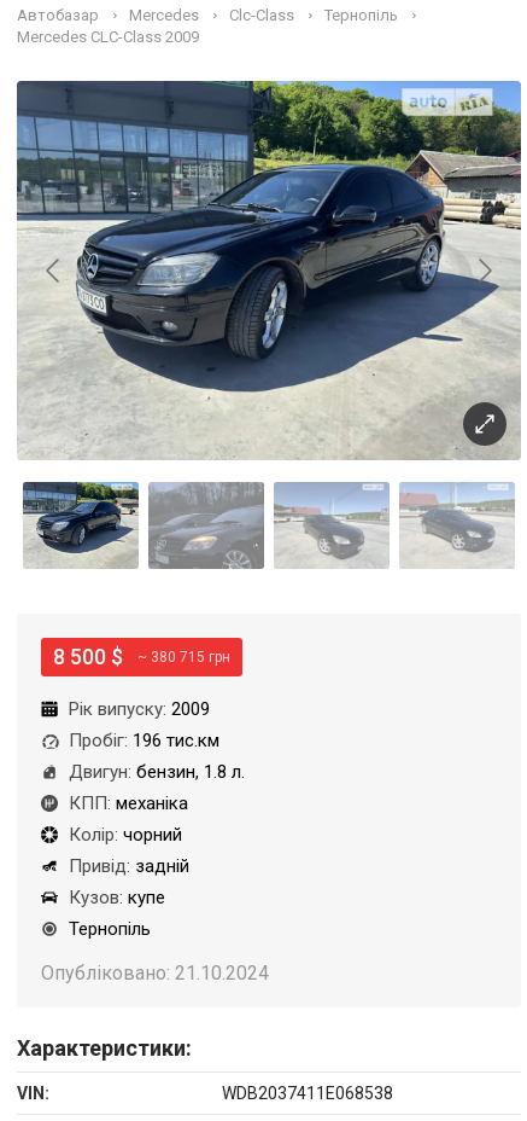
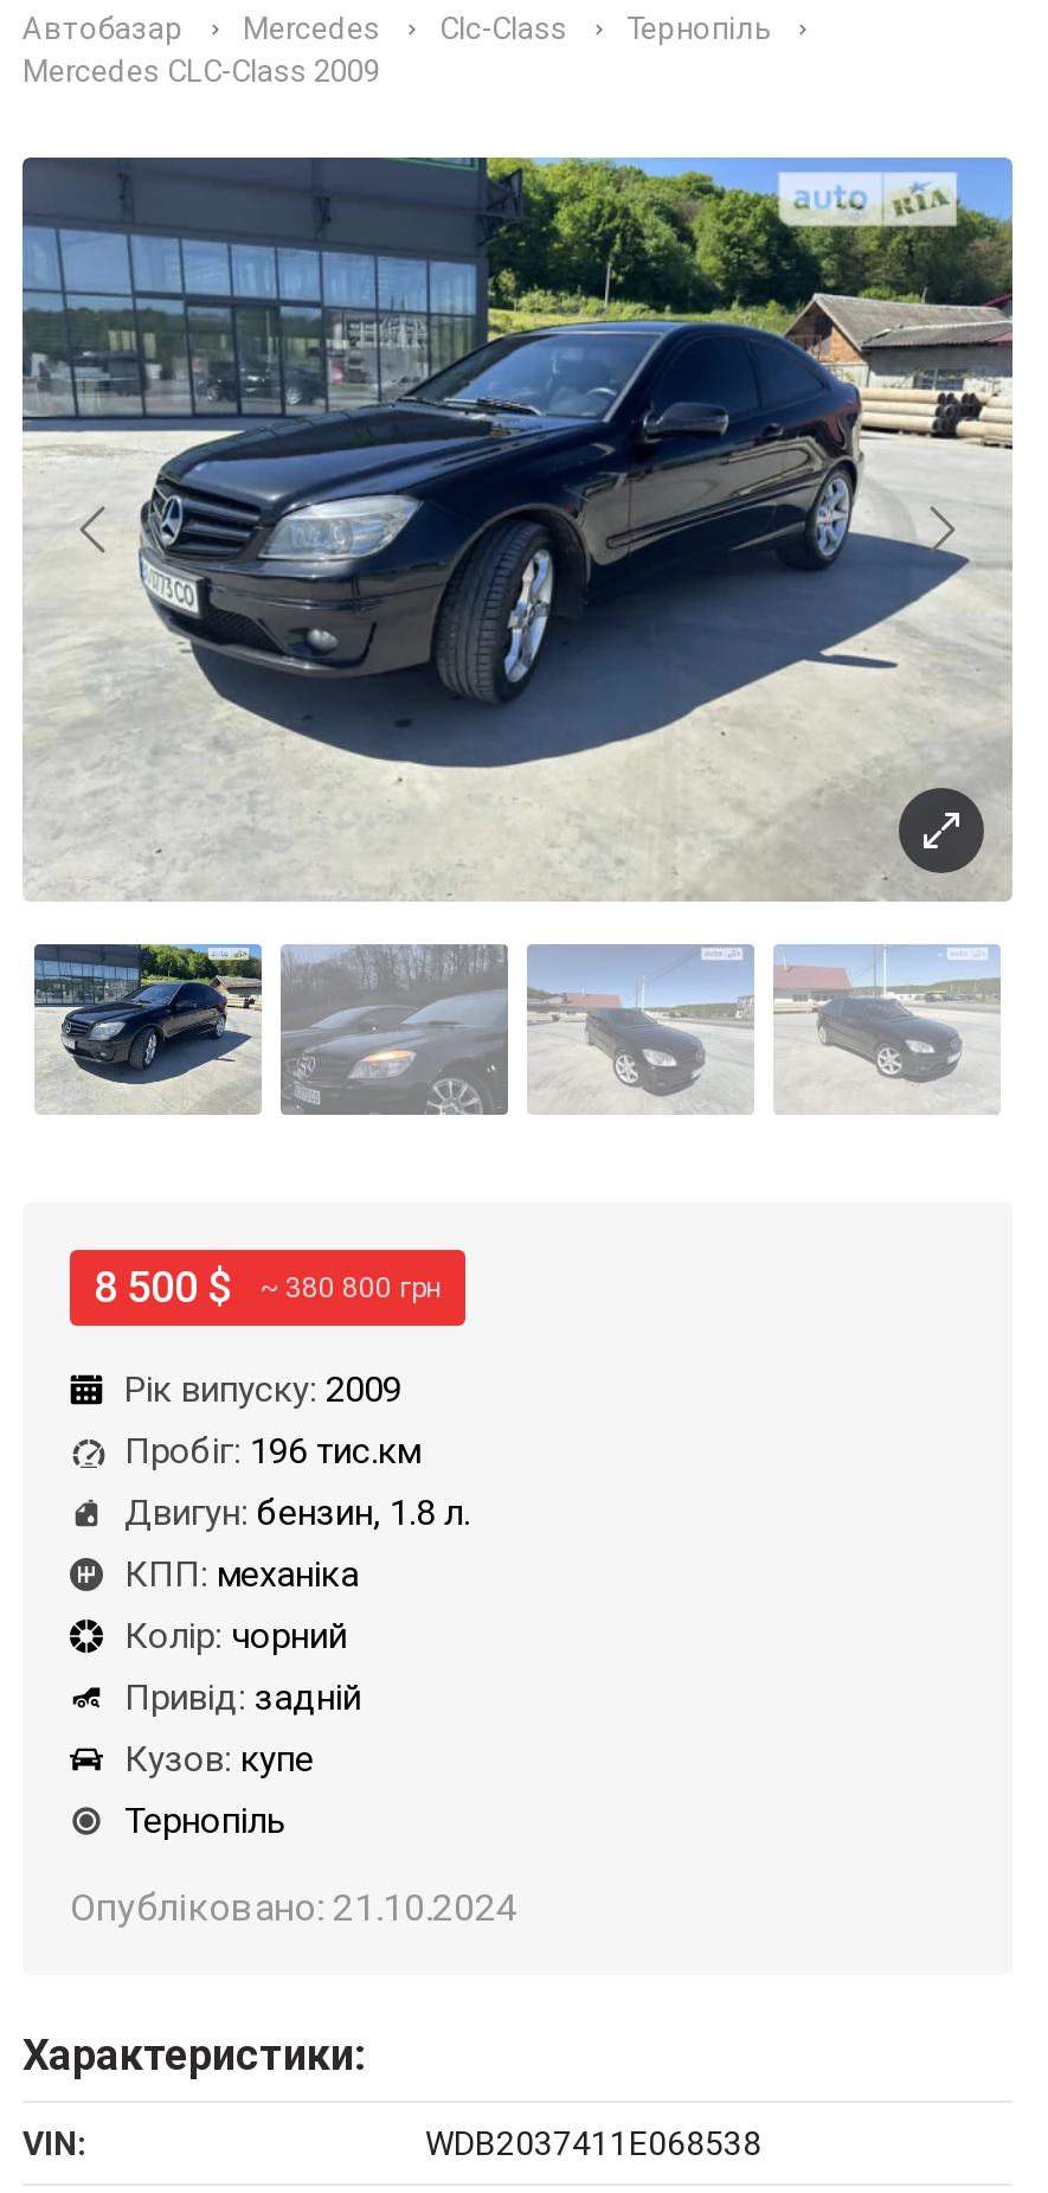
[53,643,230,669] 8 500 $ ~ 380 715 грн -> [94,1261,442,1310] 8 500 $ ~ 380 800 грн

